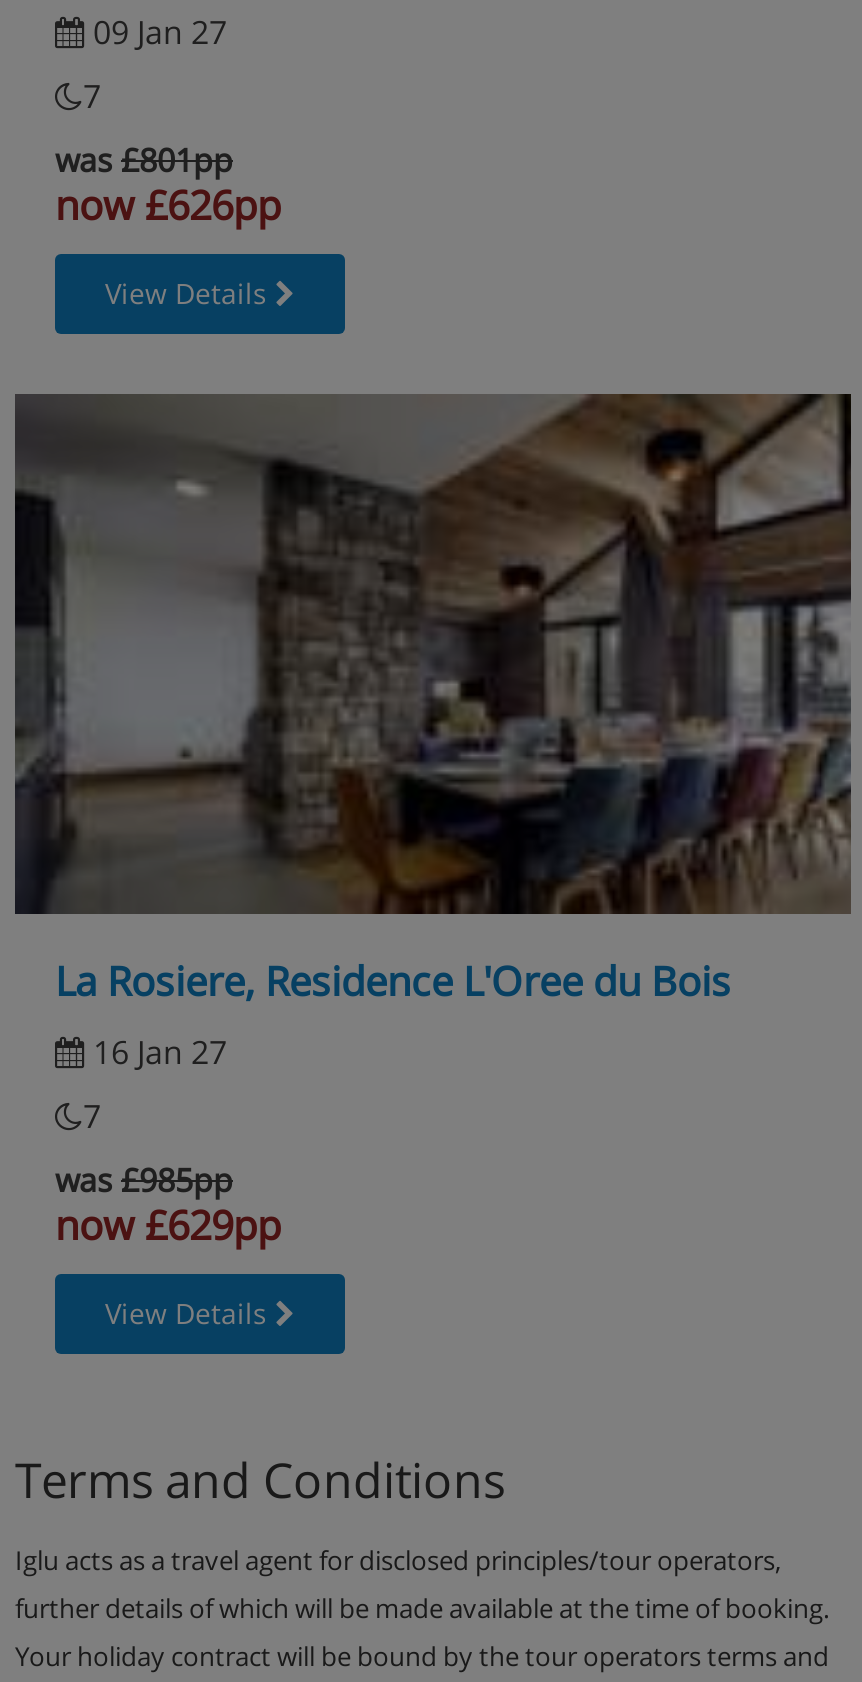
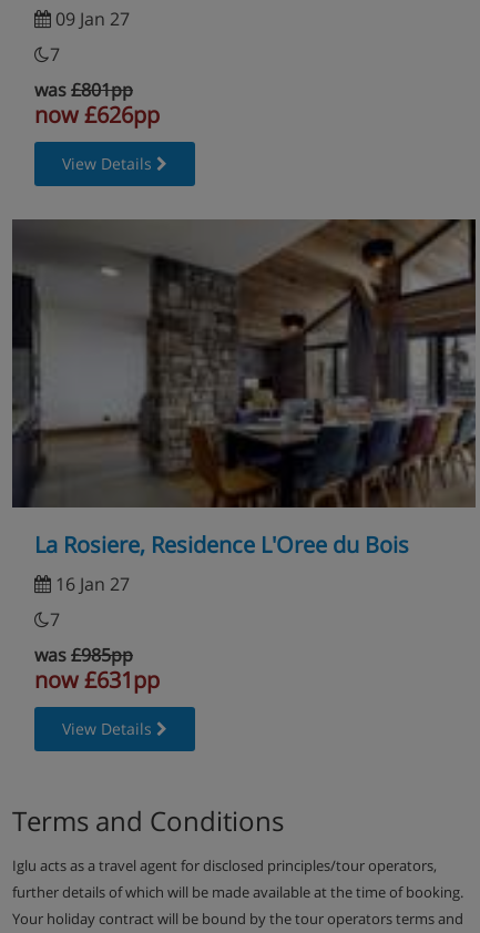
[55,1197,281,1251] now £629pp -> [34,664,160,694] now £631pp

